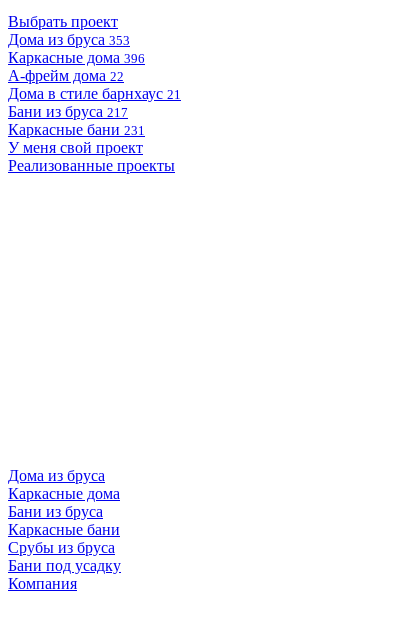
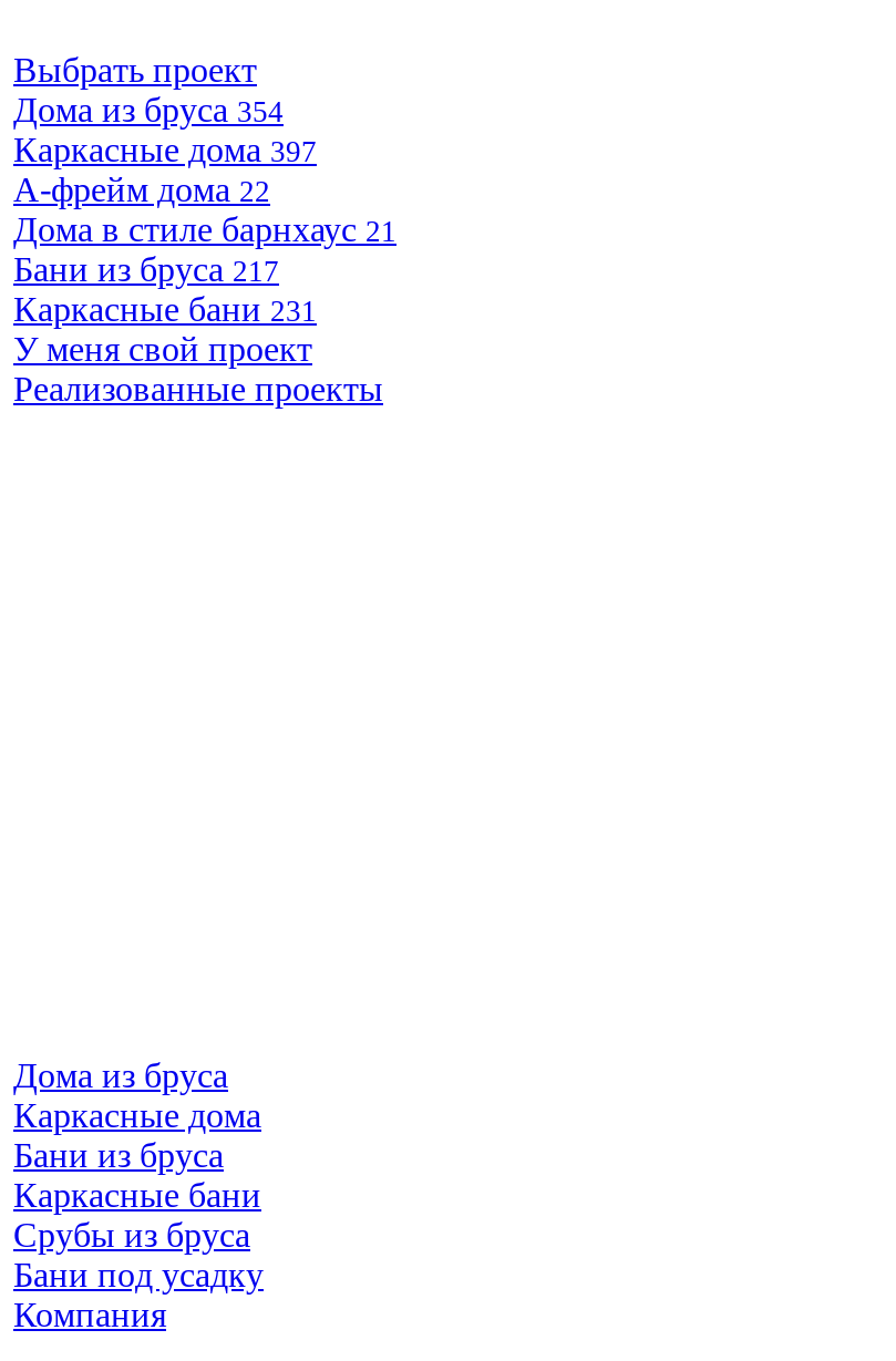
[8,31,130,48] Дома из бруса 353 -> [13,91,284,128] Дома из бруса 354
[8,49,145,66] Каркасные дома 396 -> [13,131,317,168] Каркасные дома 397

